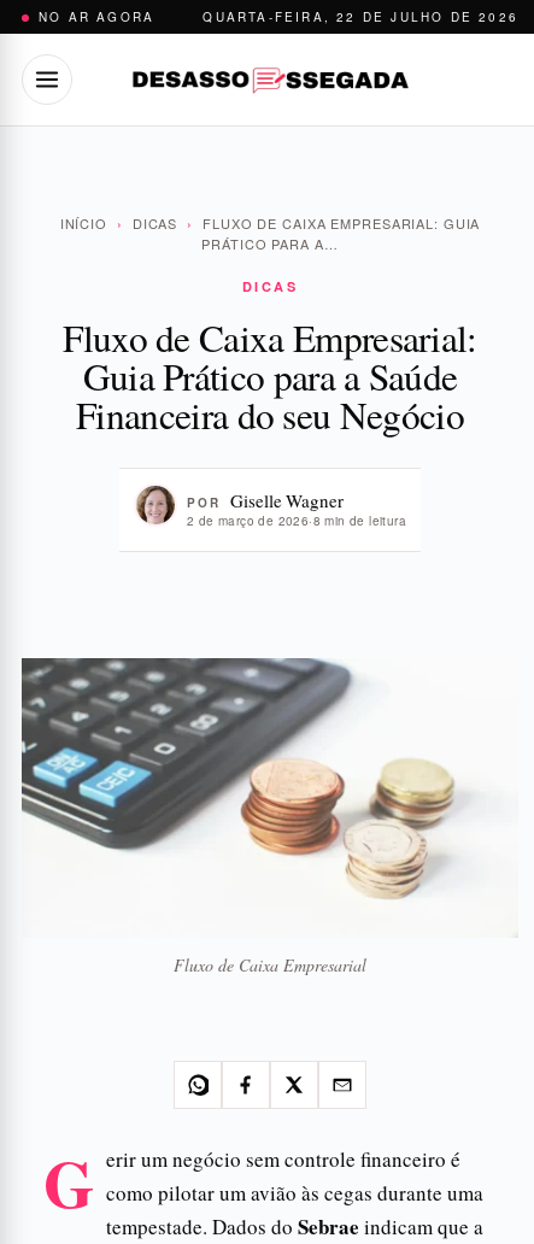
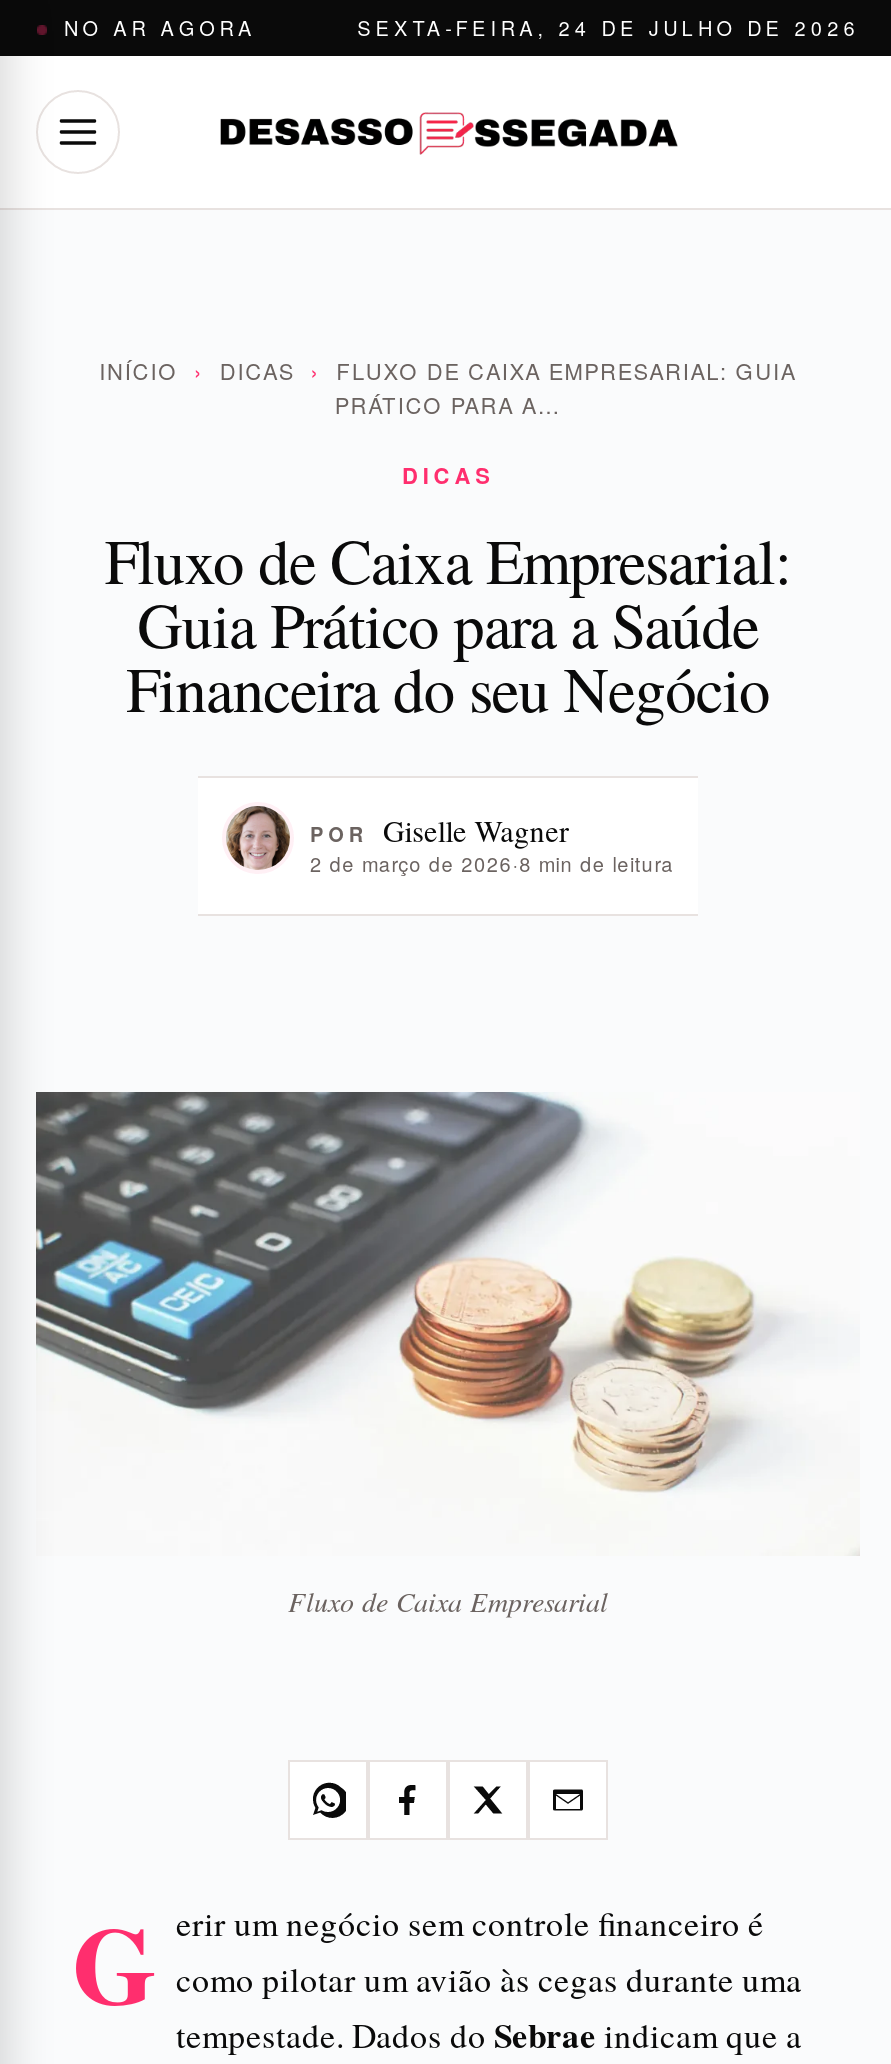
[203,8,518,25] QUARTA-FEIRA, 22 DE JULHO DE 2026 -> [357,14,860,42] SEXTA-FEIRA, 24 DE JULHO DE 2026

